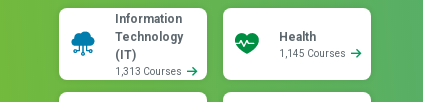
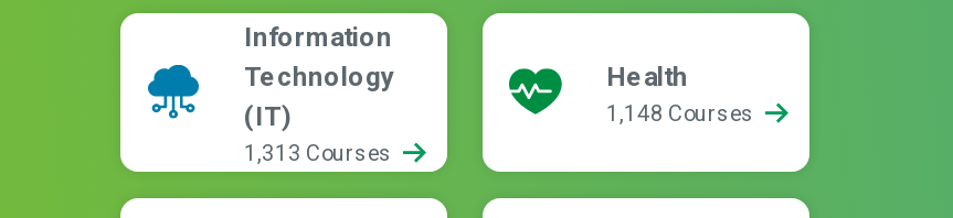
[279,48,348,59] 1,145 Courses -> [606,101,759,126] 1,148 Courses

